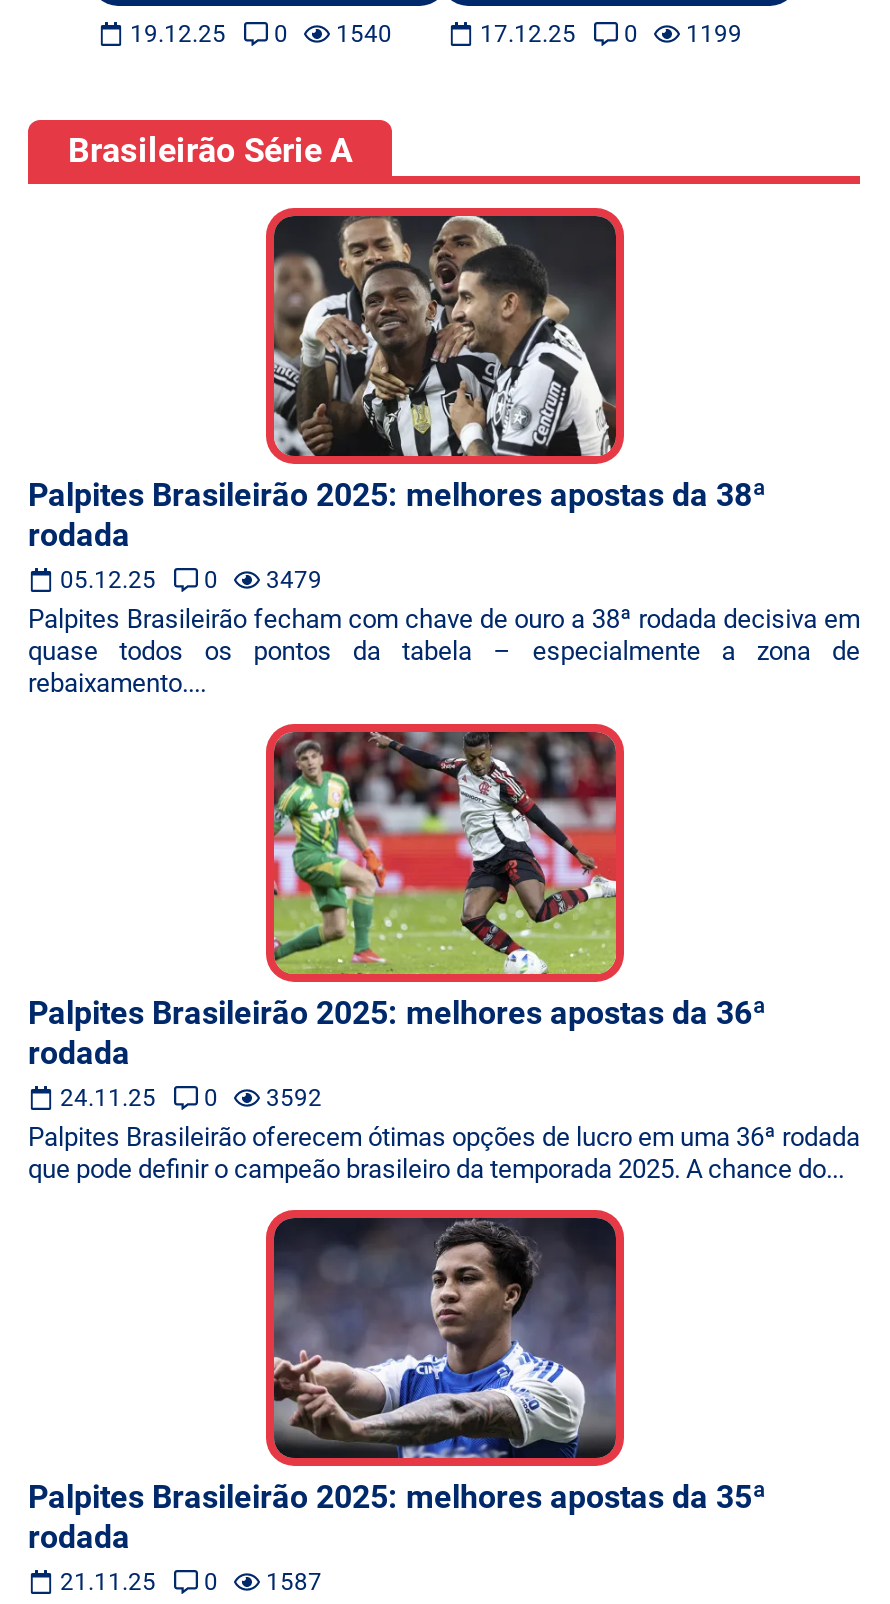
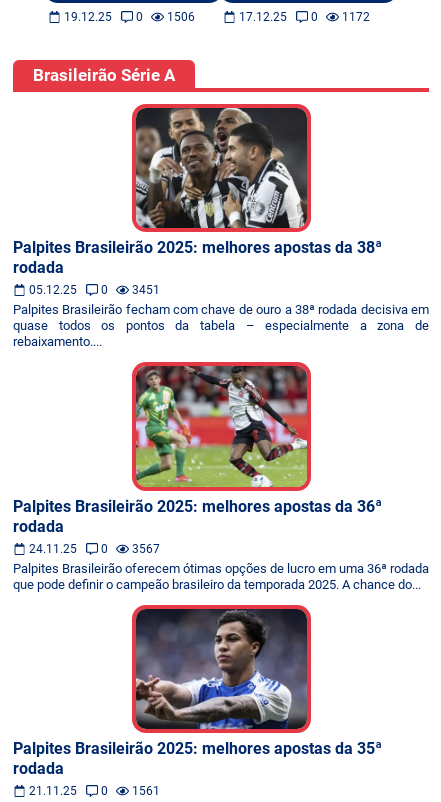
[130,19,392,47] 19.12.25 0 1540 -> [64,10,195,24] 19.12.25 0 1506
[480,19,742,47] 17.12.25 0 1199 -> [239,10,370,24] 17.12.25 0 1172
[60,567,322,595] 05.12.25 0 3479 -> [29,283,160,297] 05.12.25 0 3451
[60,1084,322,1112] 24.11.25 0 3592 -> [29,542,160,556] 24.11.25 0 3567
[60,1569,322,1597] 21.11.25 0 1587 -> [29,784,160,798] 21.11.25 0 1561

